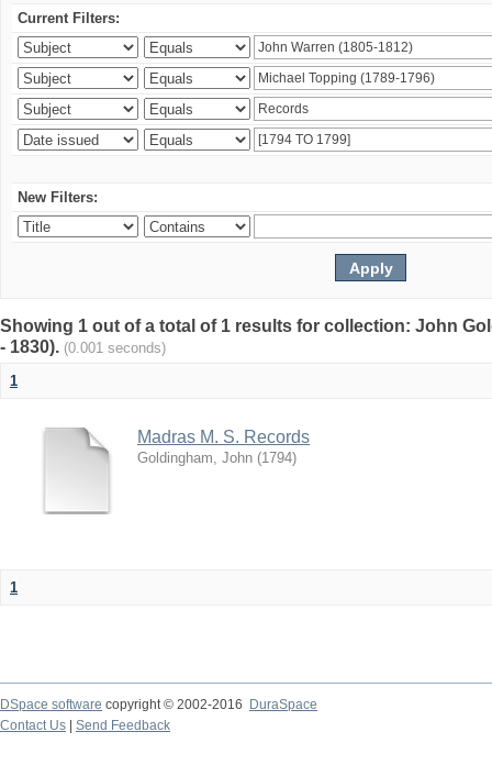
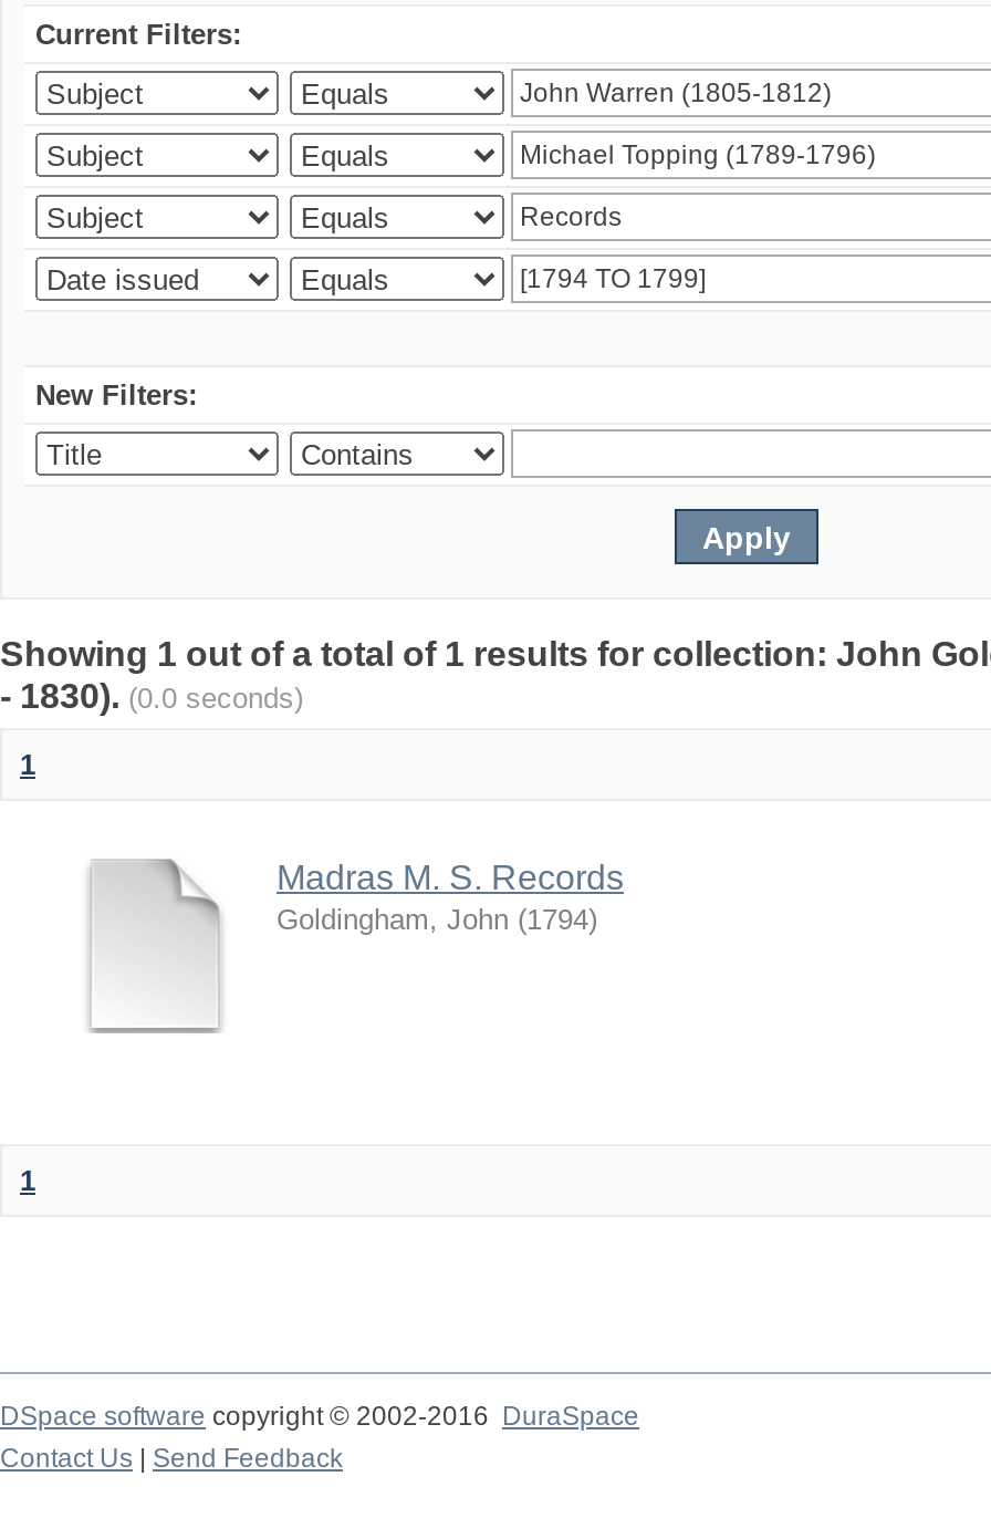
[0,337,166,356] - 1830). (0.001 seconds) -> [0,677,303,715] - 1830). (0.0 seconds)

